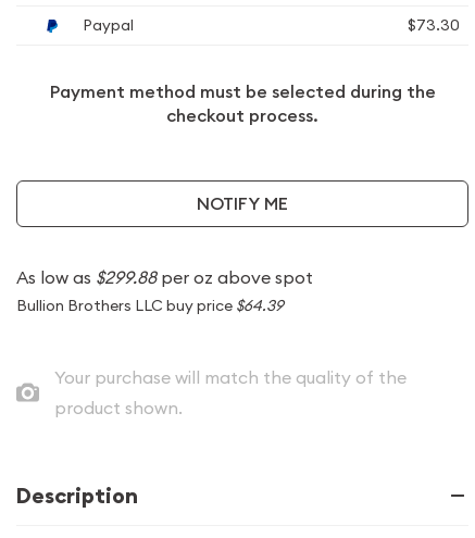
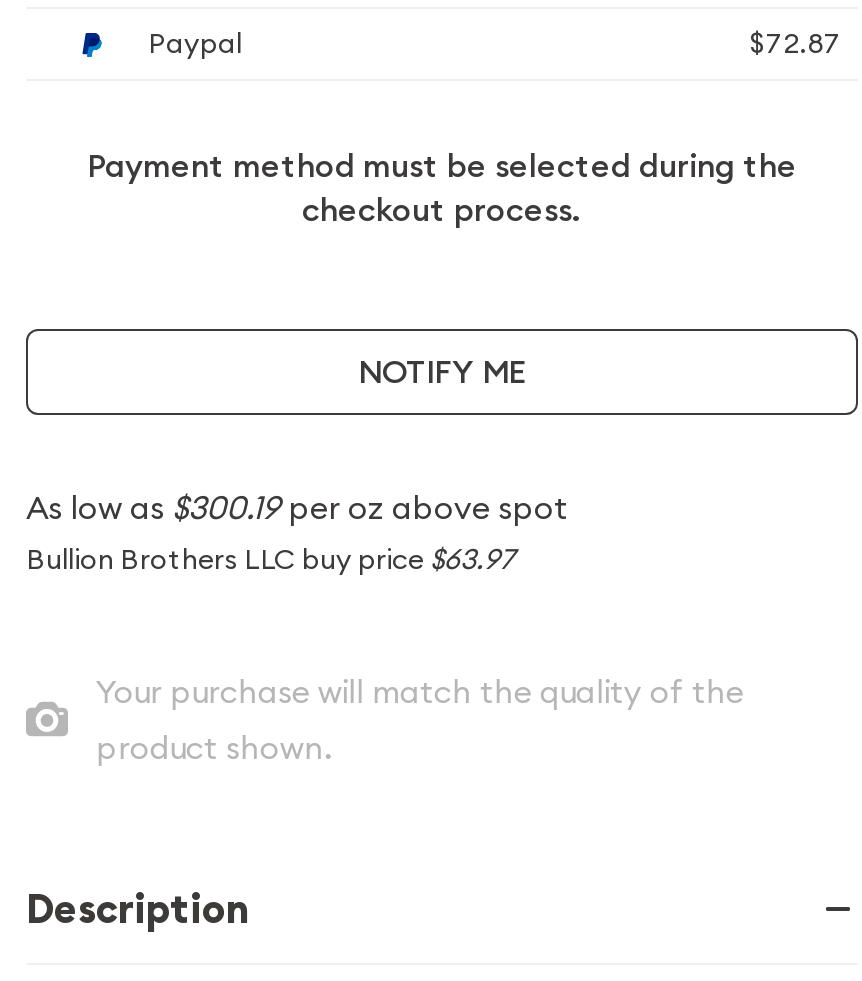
[408,15,460,35] $73.30 -> [750,25,842,61] $72.87
[16,266,313,288] As low as $299.88 per oz above spot -> [26,487,568,527] As low as $300.19 per oz above spot
[16,296,284,315] Bullion Brothers LLC buy price $64.39 -> [26,541,514,577] Bullion Brothers LLC buy price $63.97

